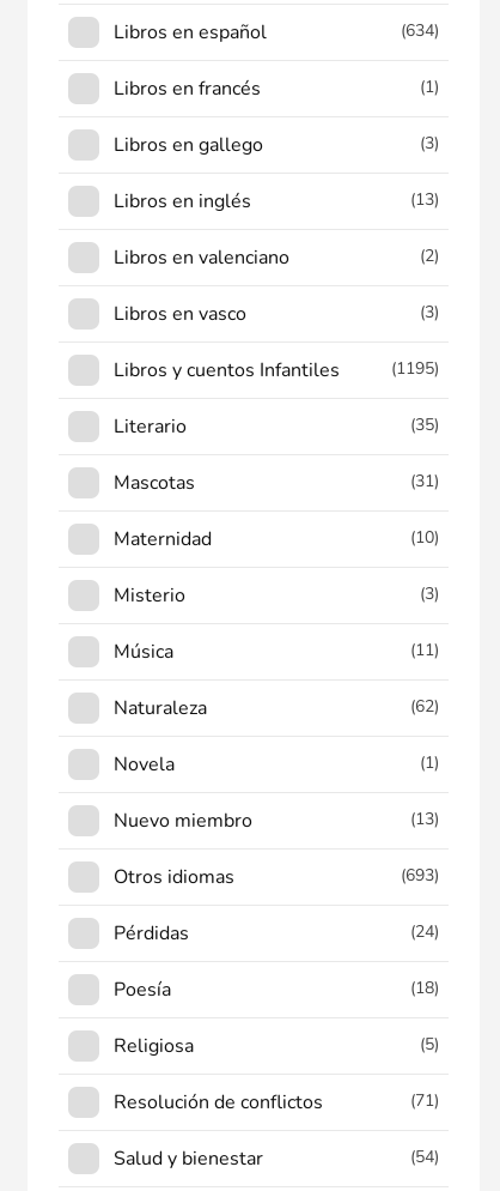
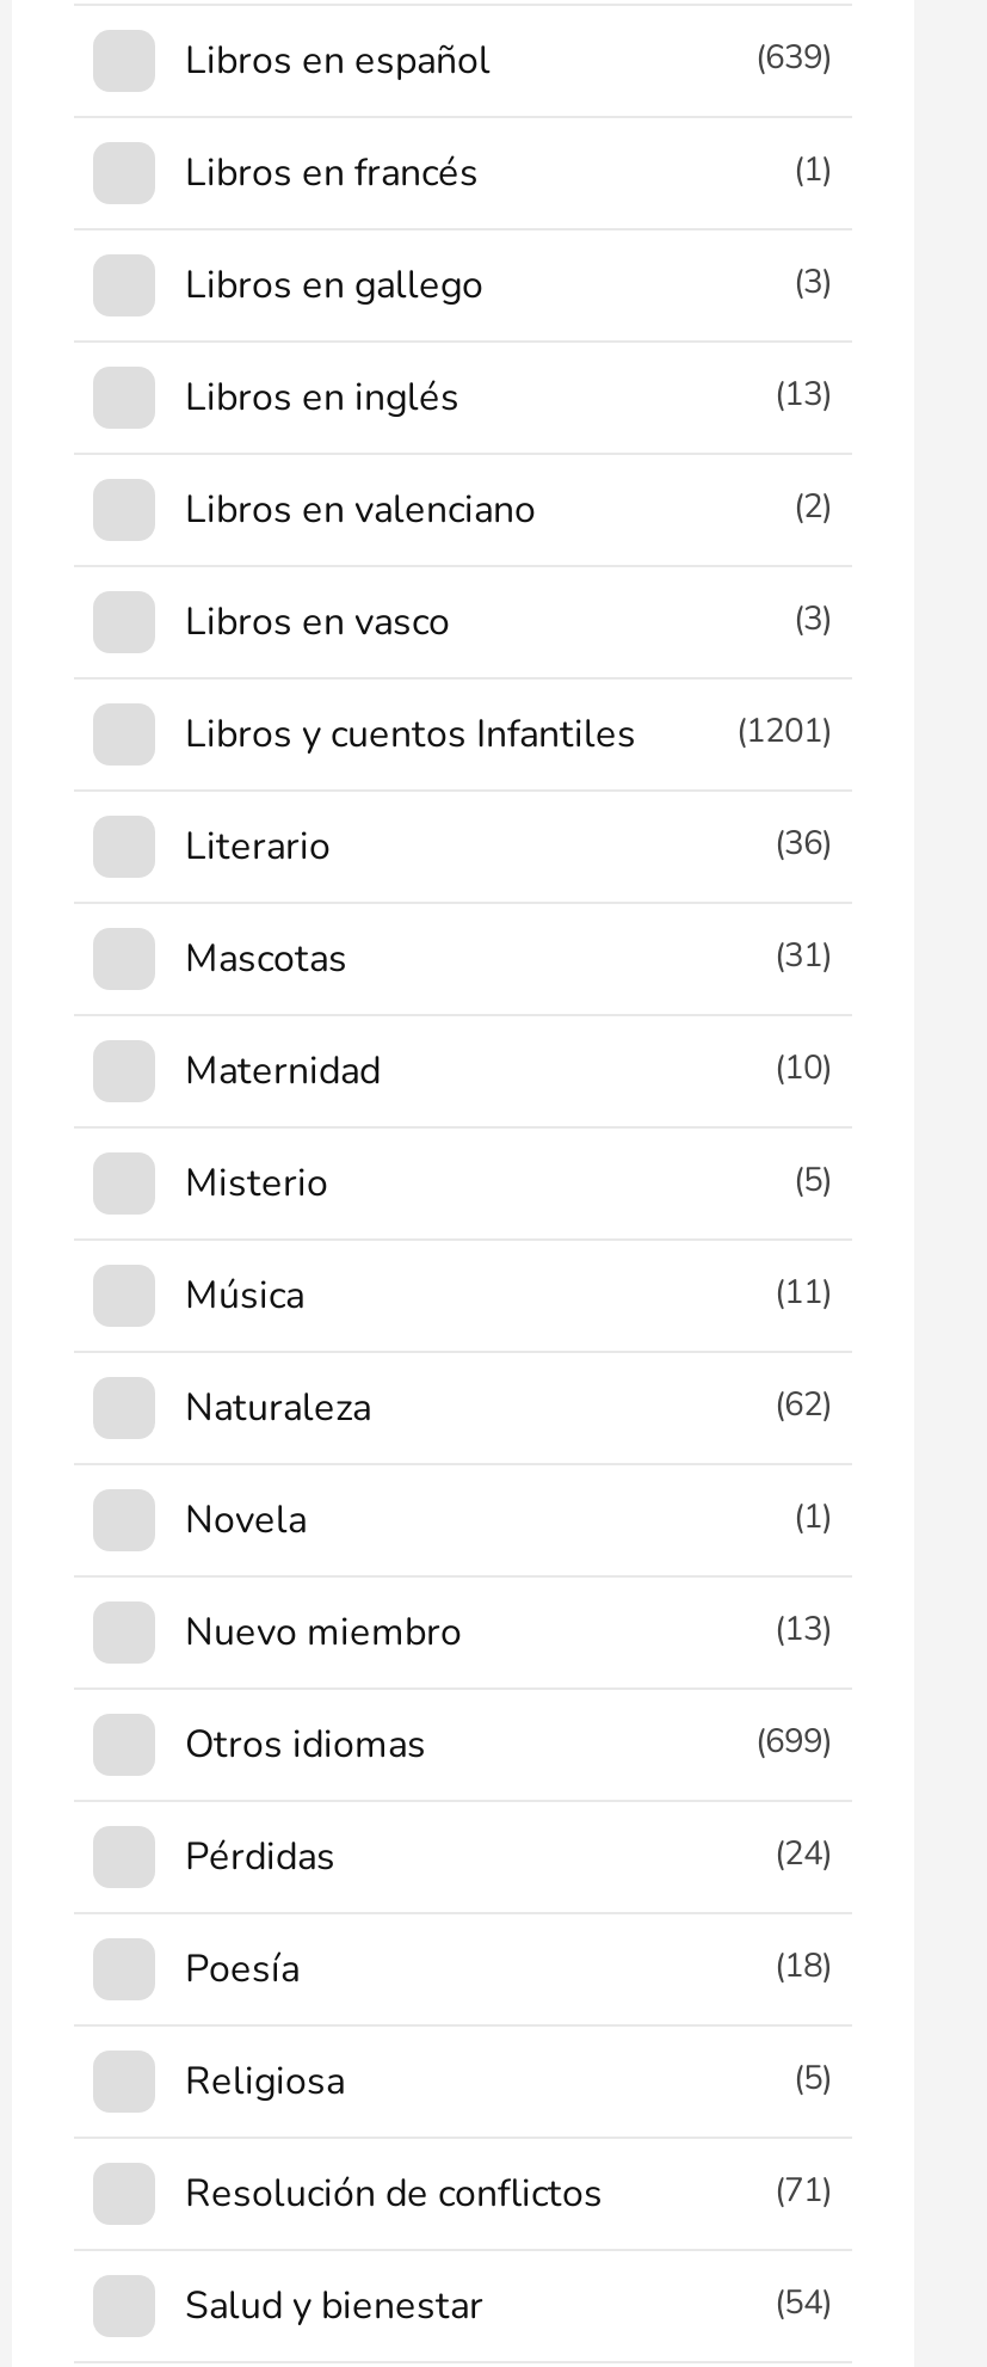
[400,19,438,42] (634) -> [755,34,832,79] (639)
[391,357,438,379] (1195) -> [736,707,832,753] (1201)
[410,413,438,436] (35) -> [775,820,832,865] (36)
[419,582,438,605] (3) -> [794,1157,832,1202] (5)
[400,864,438,886] (693) -> [755,1718,832,1763] (699)

